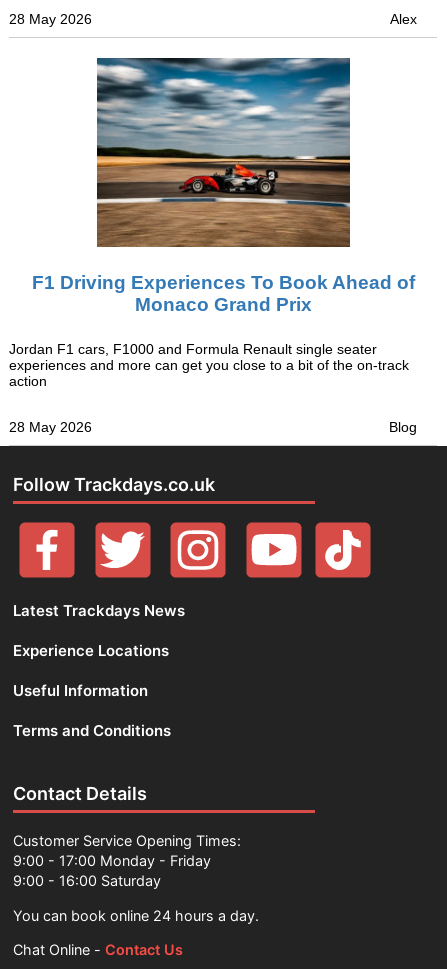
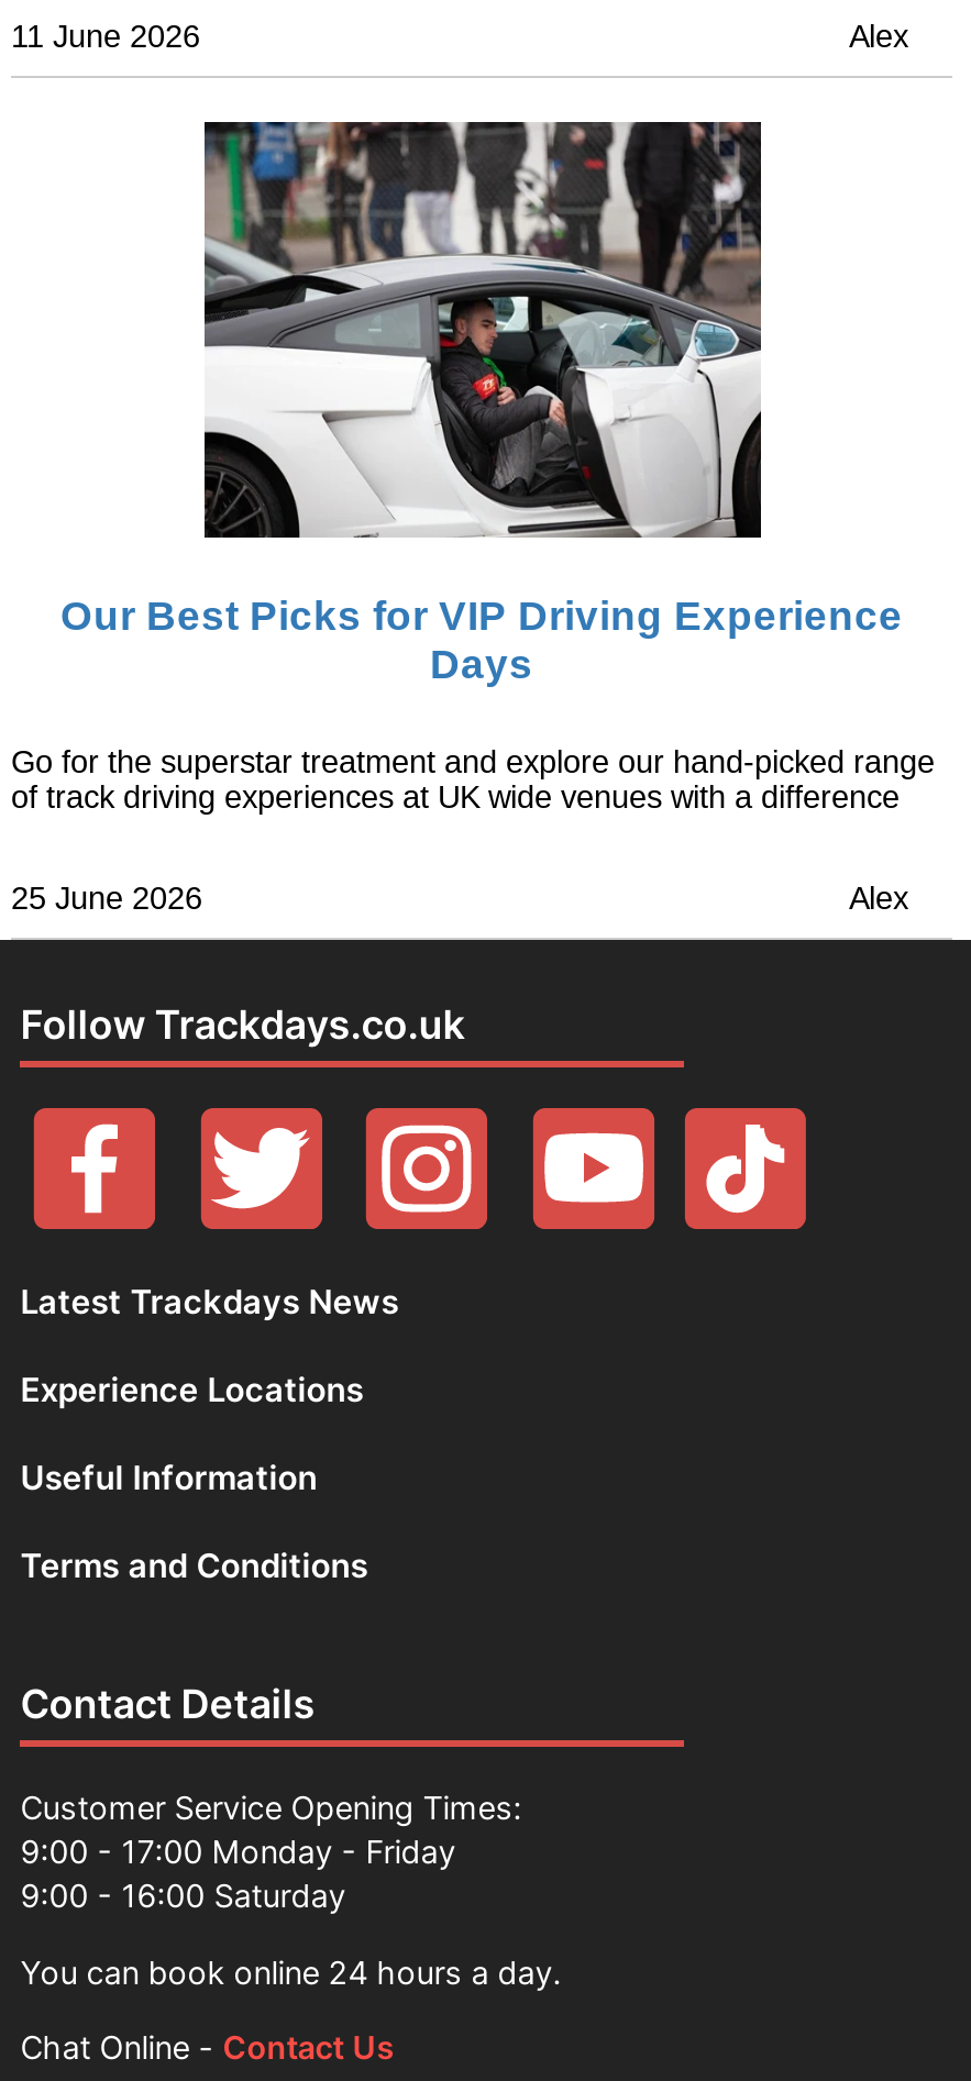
[9,11,92,27] 28 May 2026 -> [11,19,200,54] 11 June 2026
[31,57,414,315] [image] | F1 Driving Experiences To Book Ahead of | Monaco Grand Prix -> [60,120,903,687] [image] | Our Best Picks for VIP Driving Experience | Days
[9,341,409,389] Jordan F1 cars, F1000 and Formula Renault single seater | experiences and more can get you close to a bit of the on-track | action -> [11,744,935,815] Go for the superstar treatment and explore our hand-picked range | of track driving experiences at UK wide venues with a difference
[9,419,417,435] 28 May 2026 | Blog -> [11,881,908,916] 25 June 2026 | Alex

